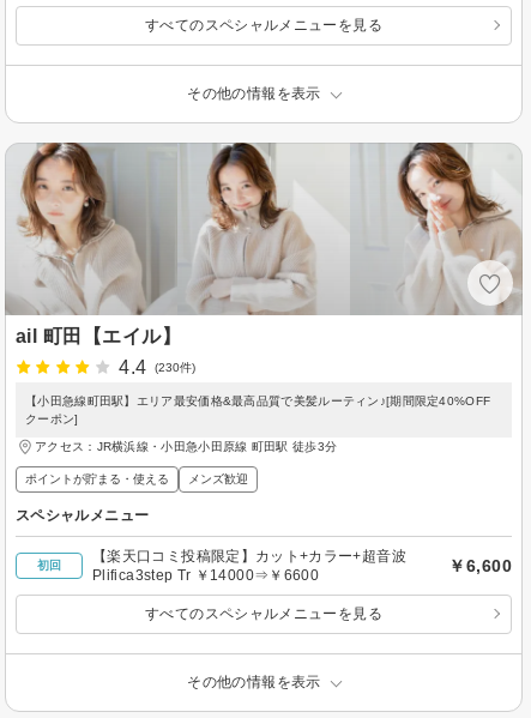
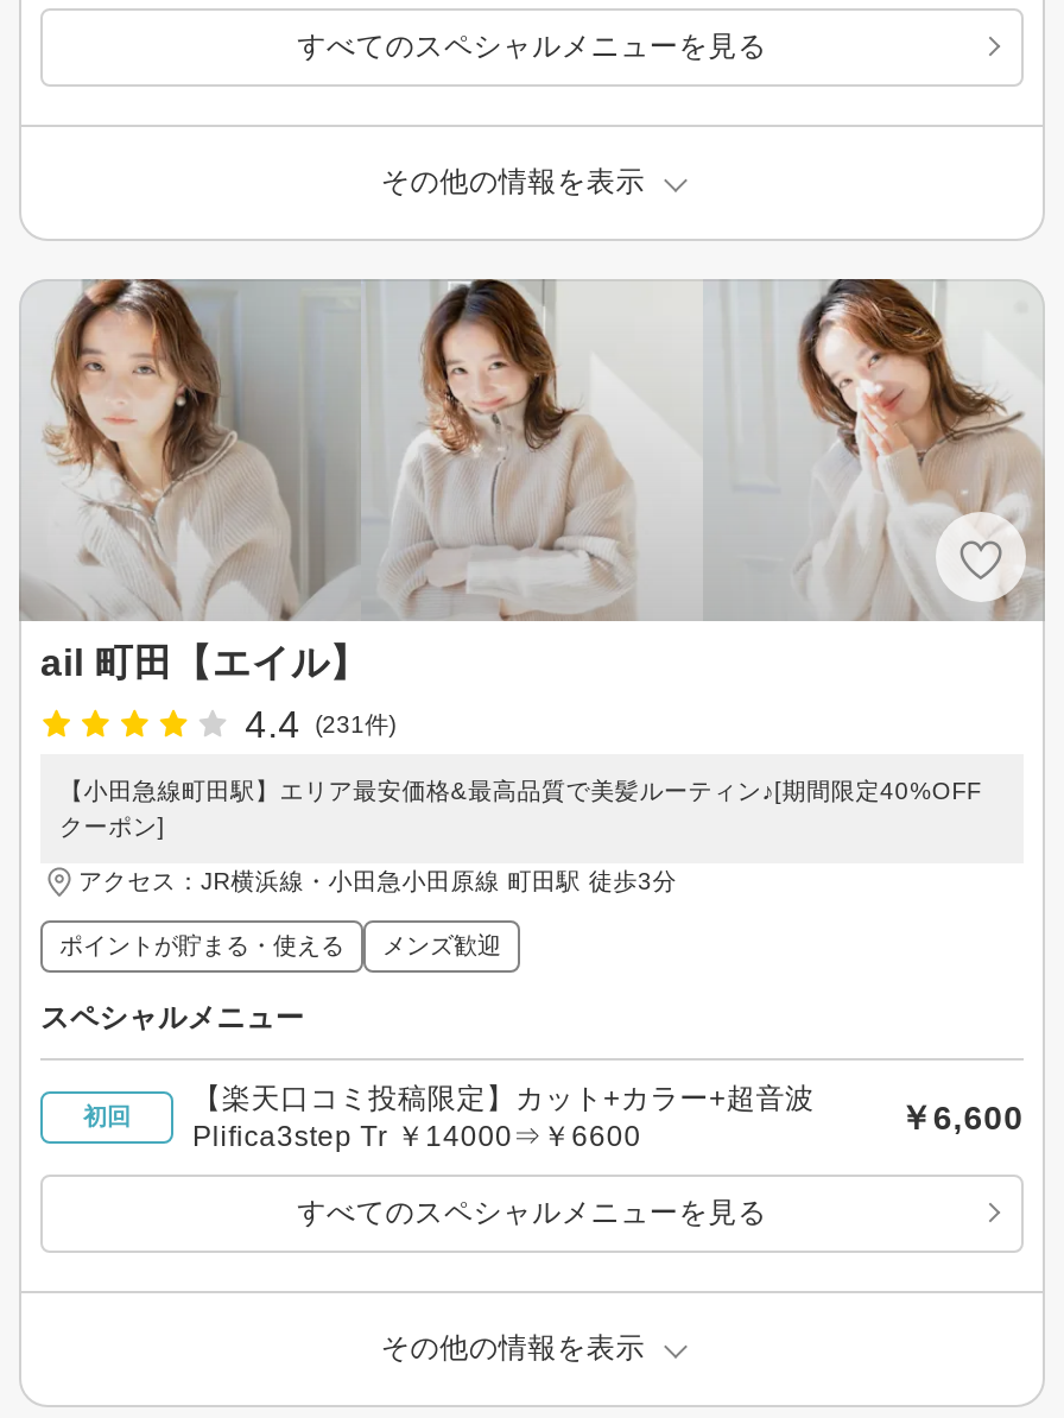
[119,357,195,377] 4.4 (230件) -> [245,704,396,744] 4.4 (231件)

